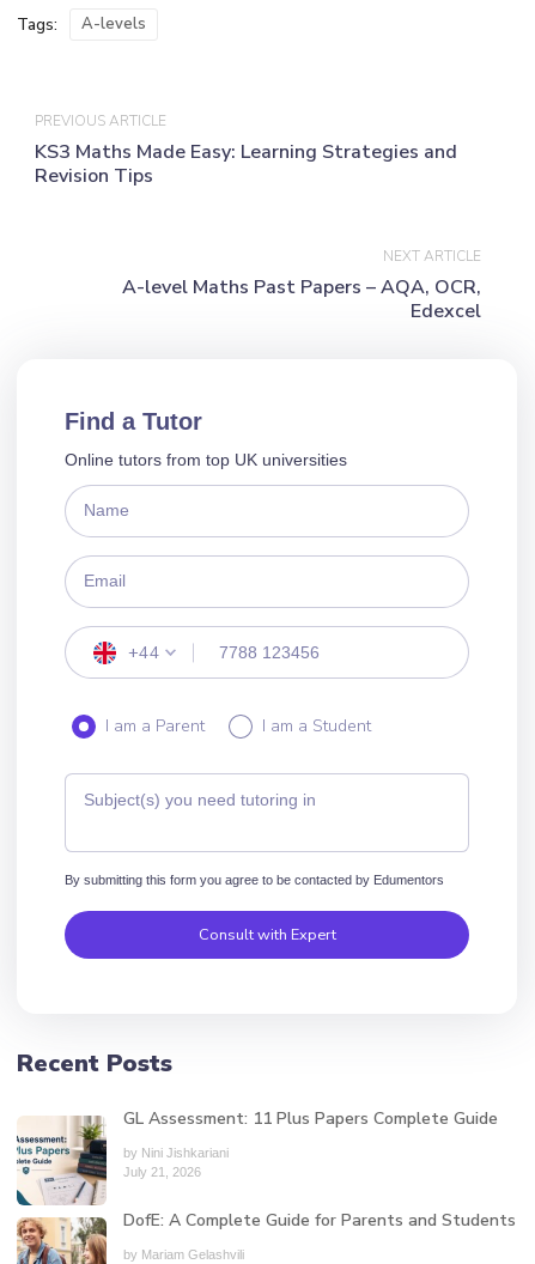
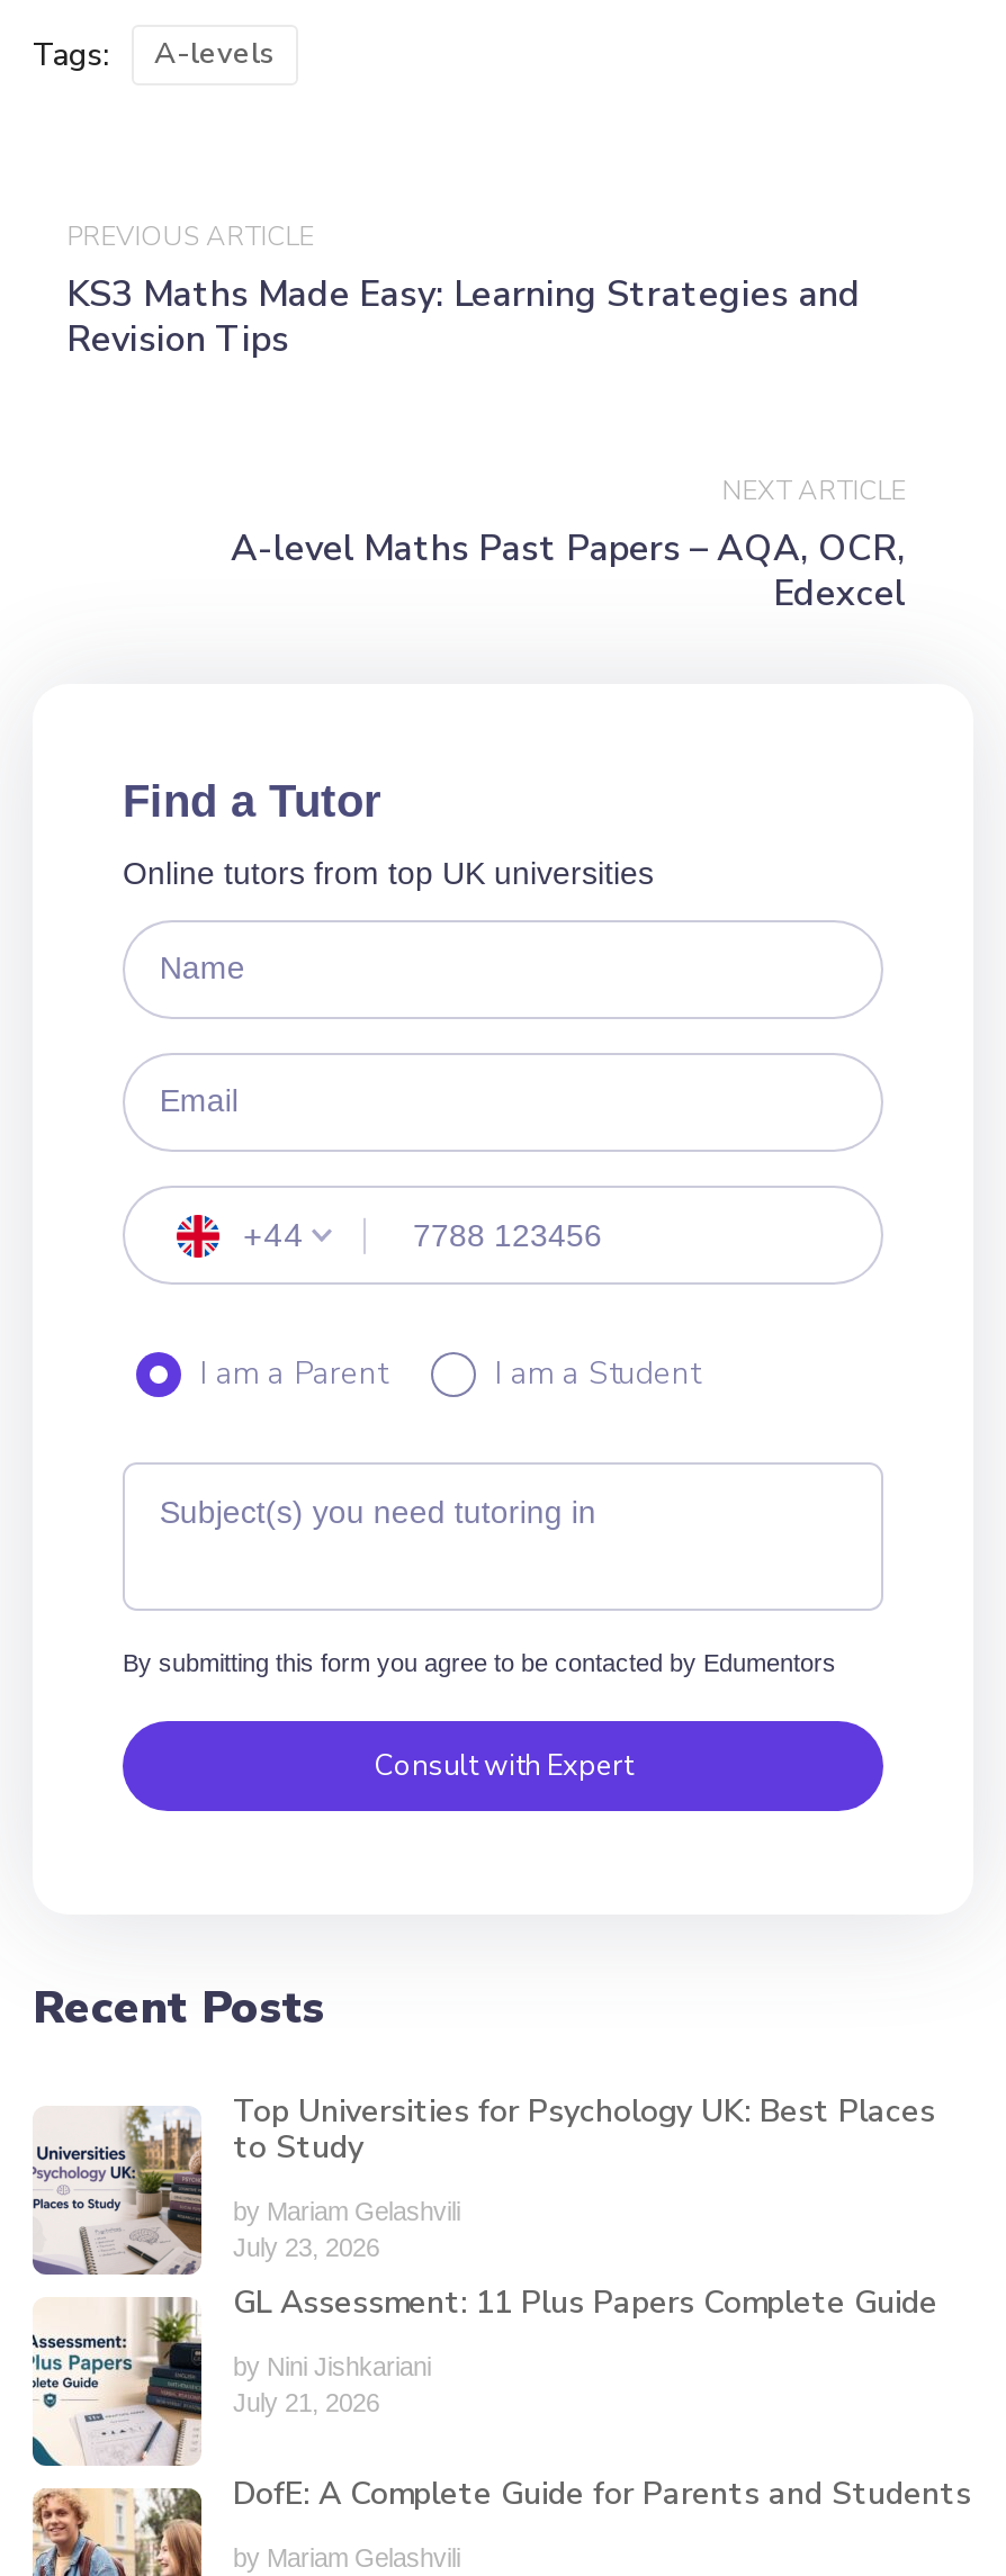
none -> [30,2089,935,2277] [image] | Top Universities for Psychology UK: Best Places | to Study | by Mariam Gelashvili | July 23, 2026

